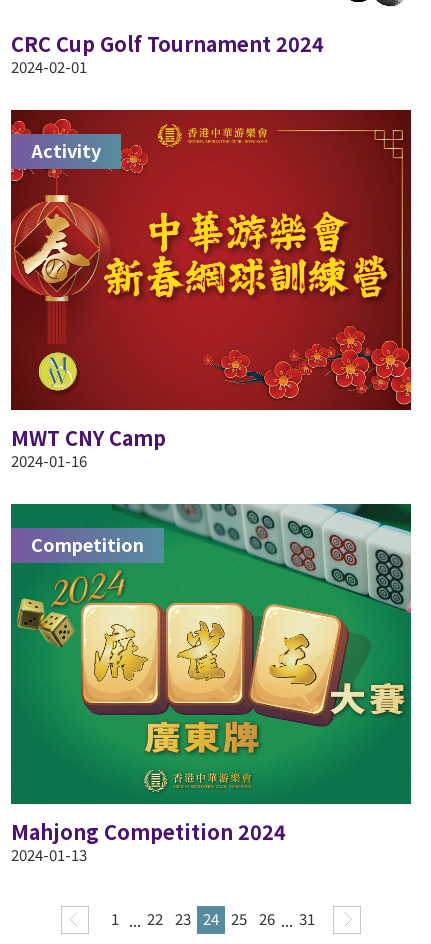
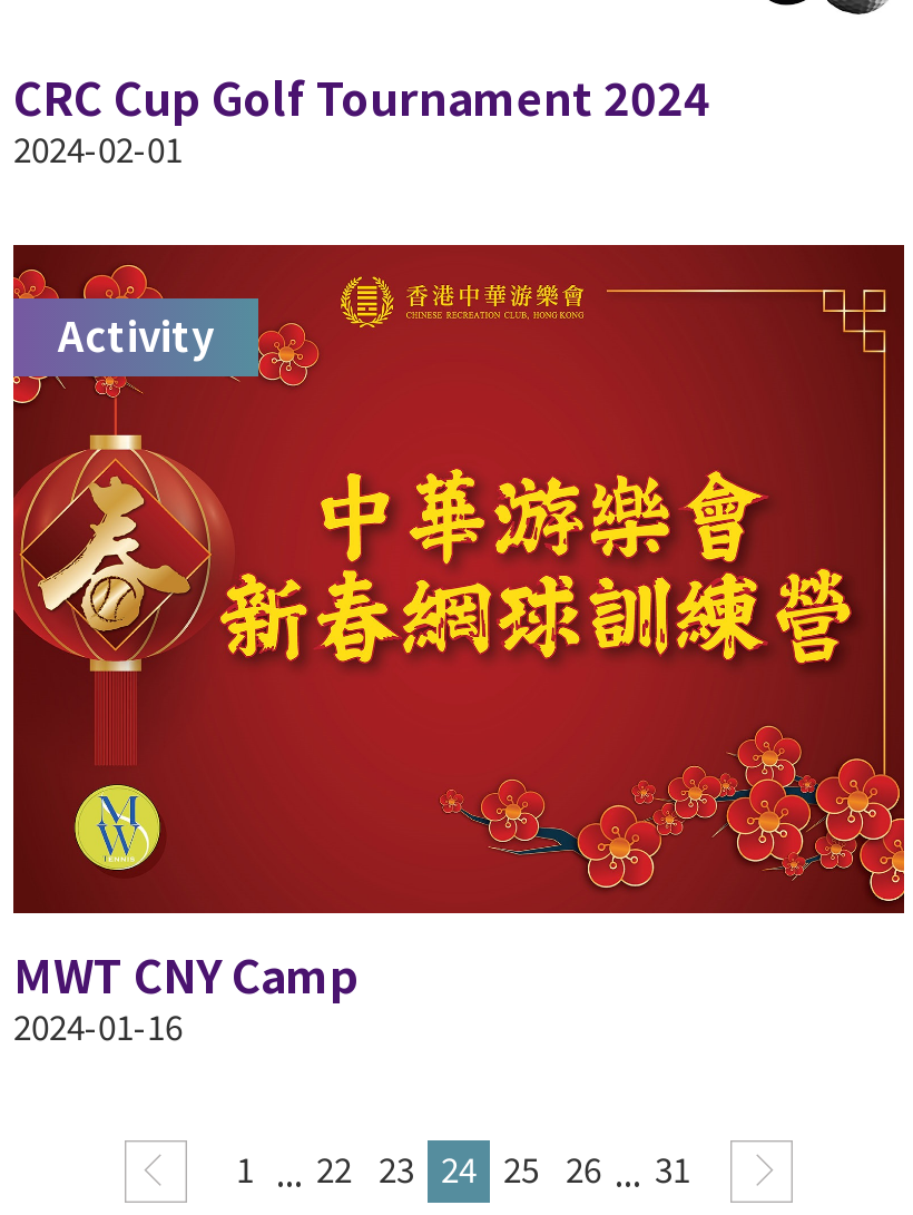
[10,503,412,805] [image] | Competition -> none
[11,817,286,865] Mahjong Competition 2024 | 2024-01-13 -> none

